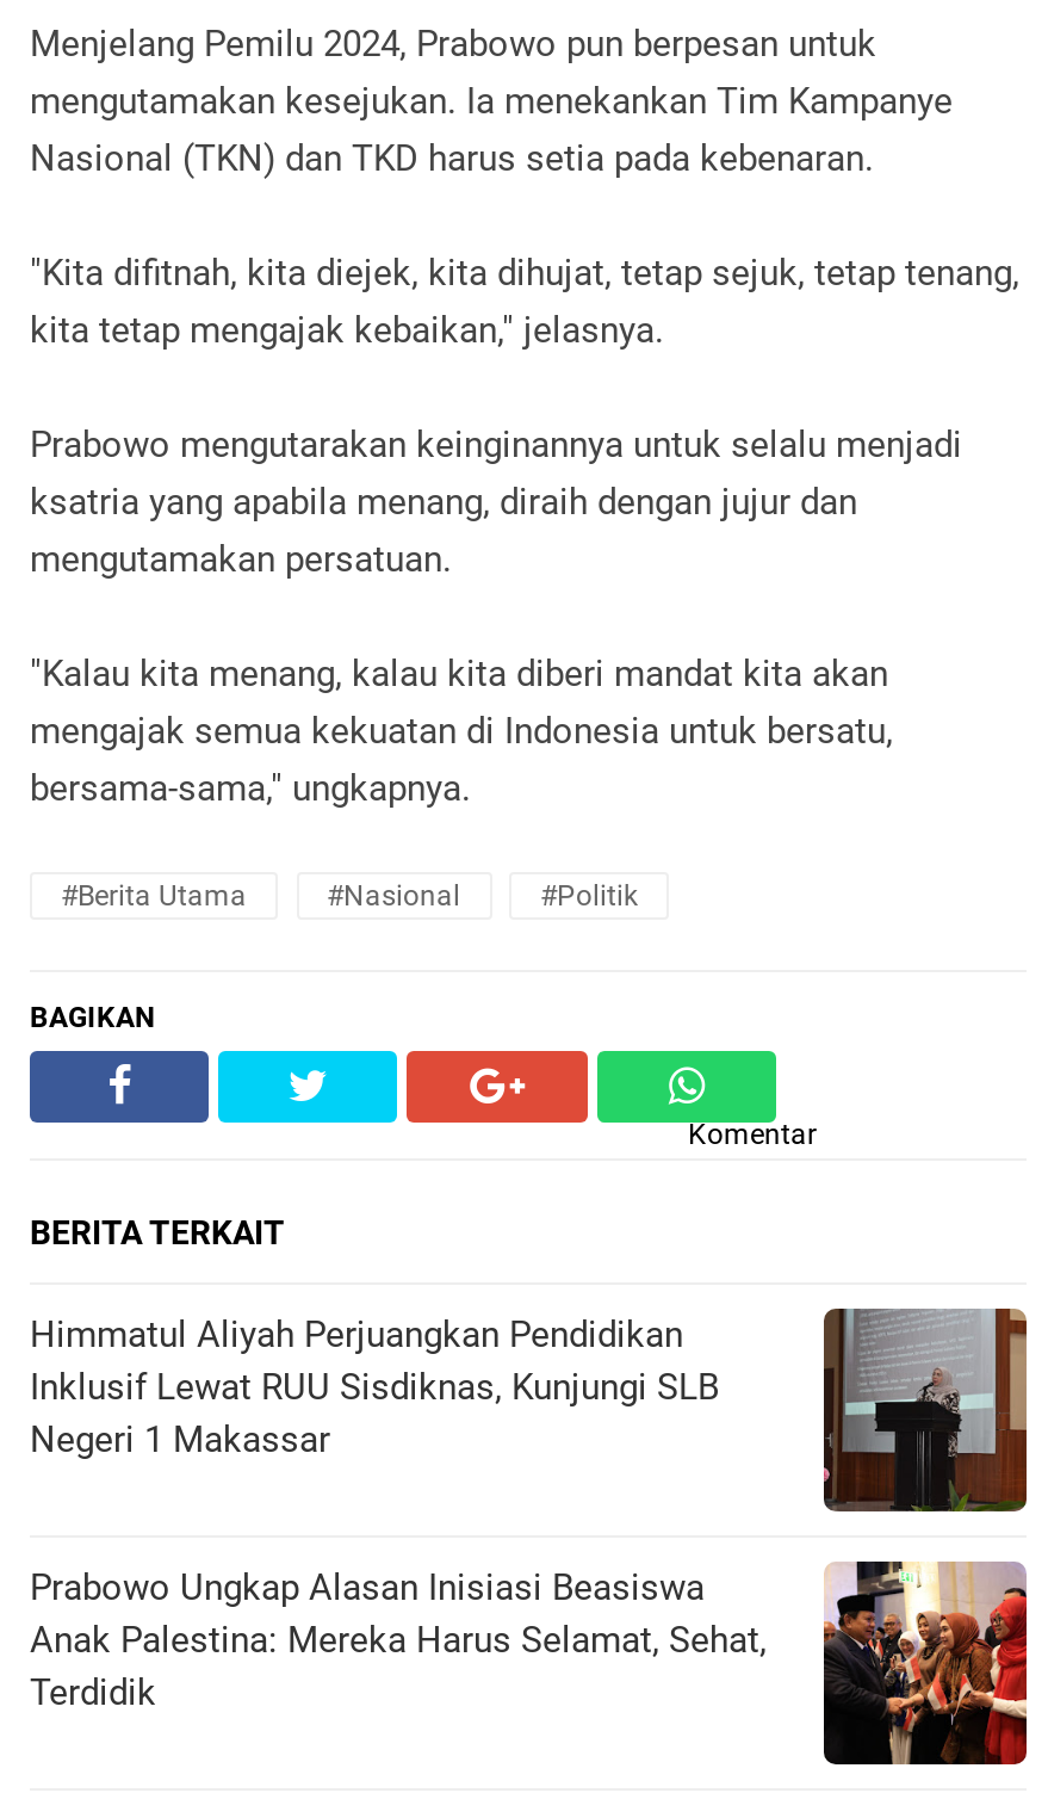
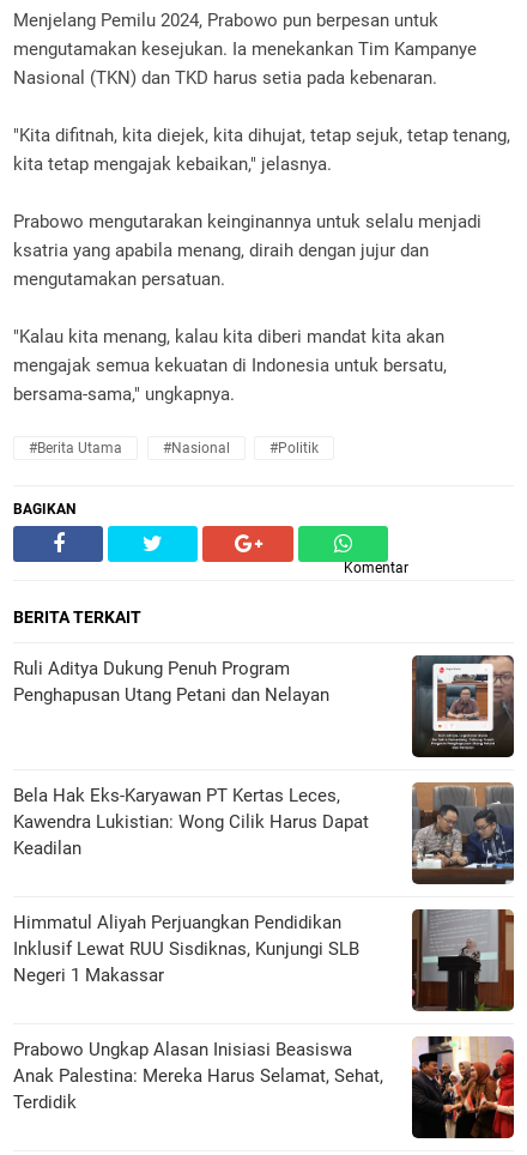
none -> [13,658,329,706] Ruli Aditya Dukung Penuh Program | Penghapusan Utang Petani dan Nelayan
none -> [13,781,515,885] [image] | Bela Hak Eks-Karyawan PT Kertas Leces, | Kawendra Lukistian: Wong Cilik Harus Dapat | Keadilan
none -> [411,655,514,757] [image]

